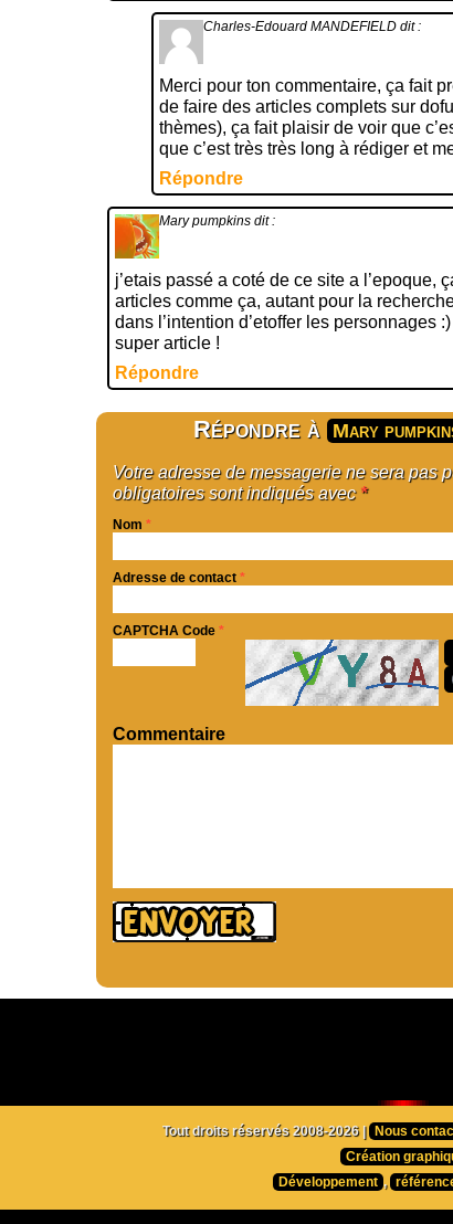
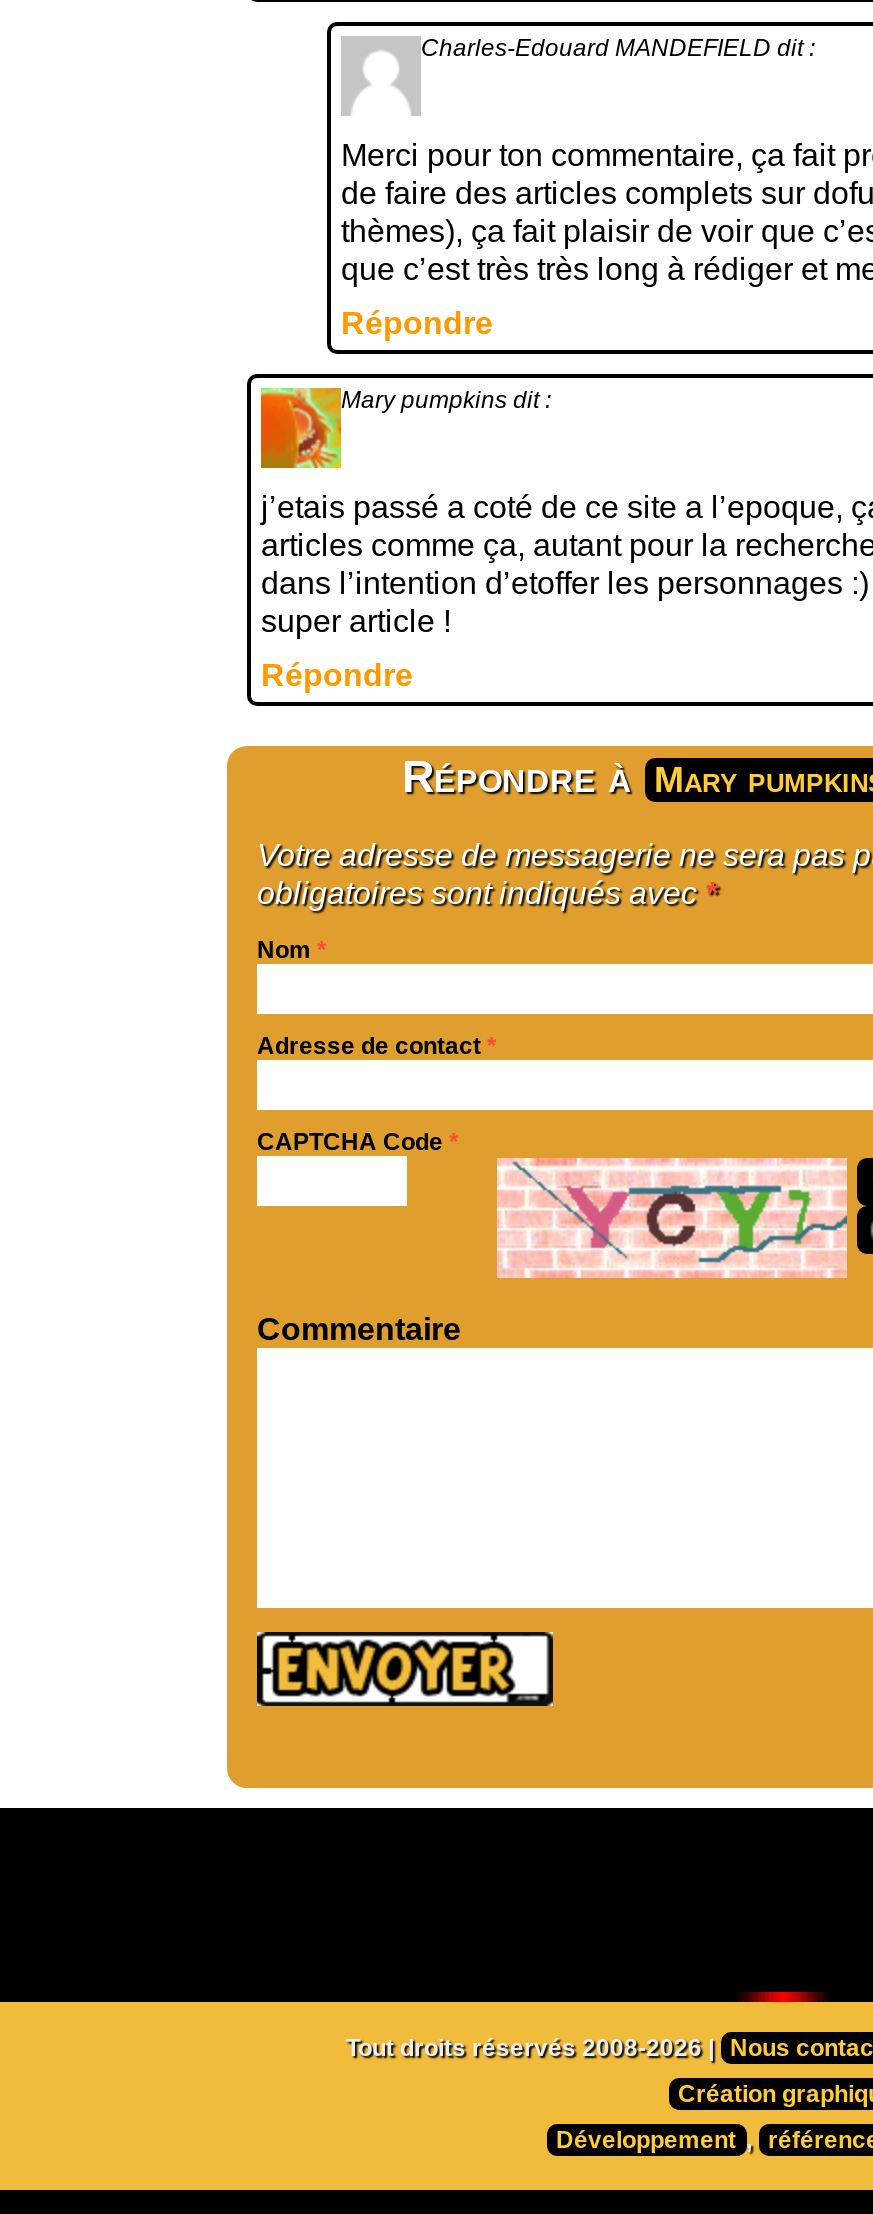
[244,639,440,707] [image] -> [495,1156,849,1280] [image]

